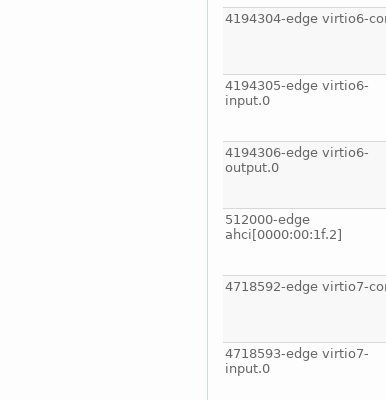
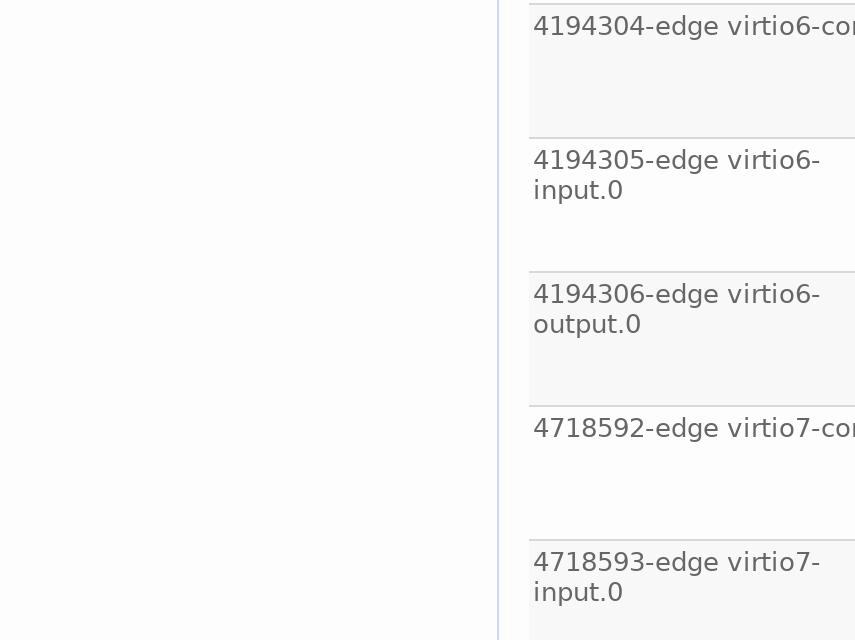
[225,212,342,242] 512000-edge | ahci[0000:00:1f.2] -> none

